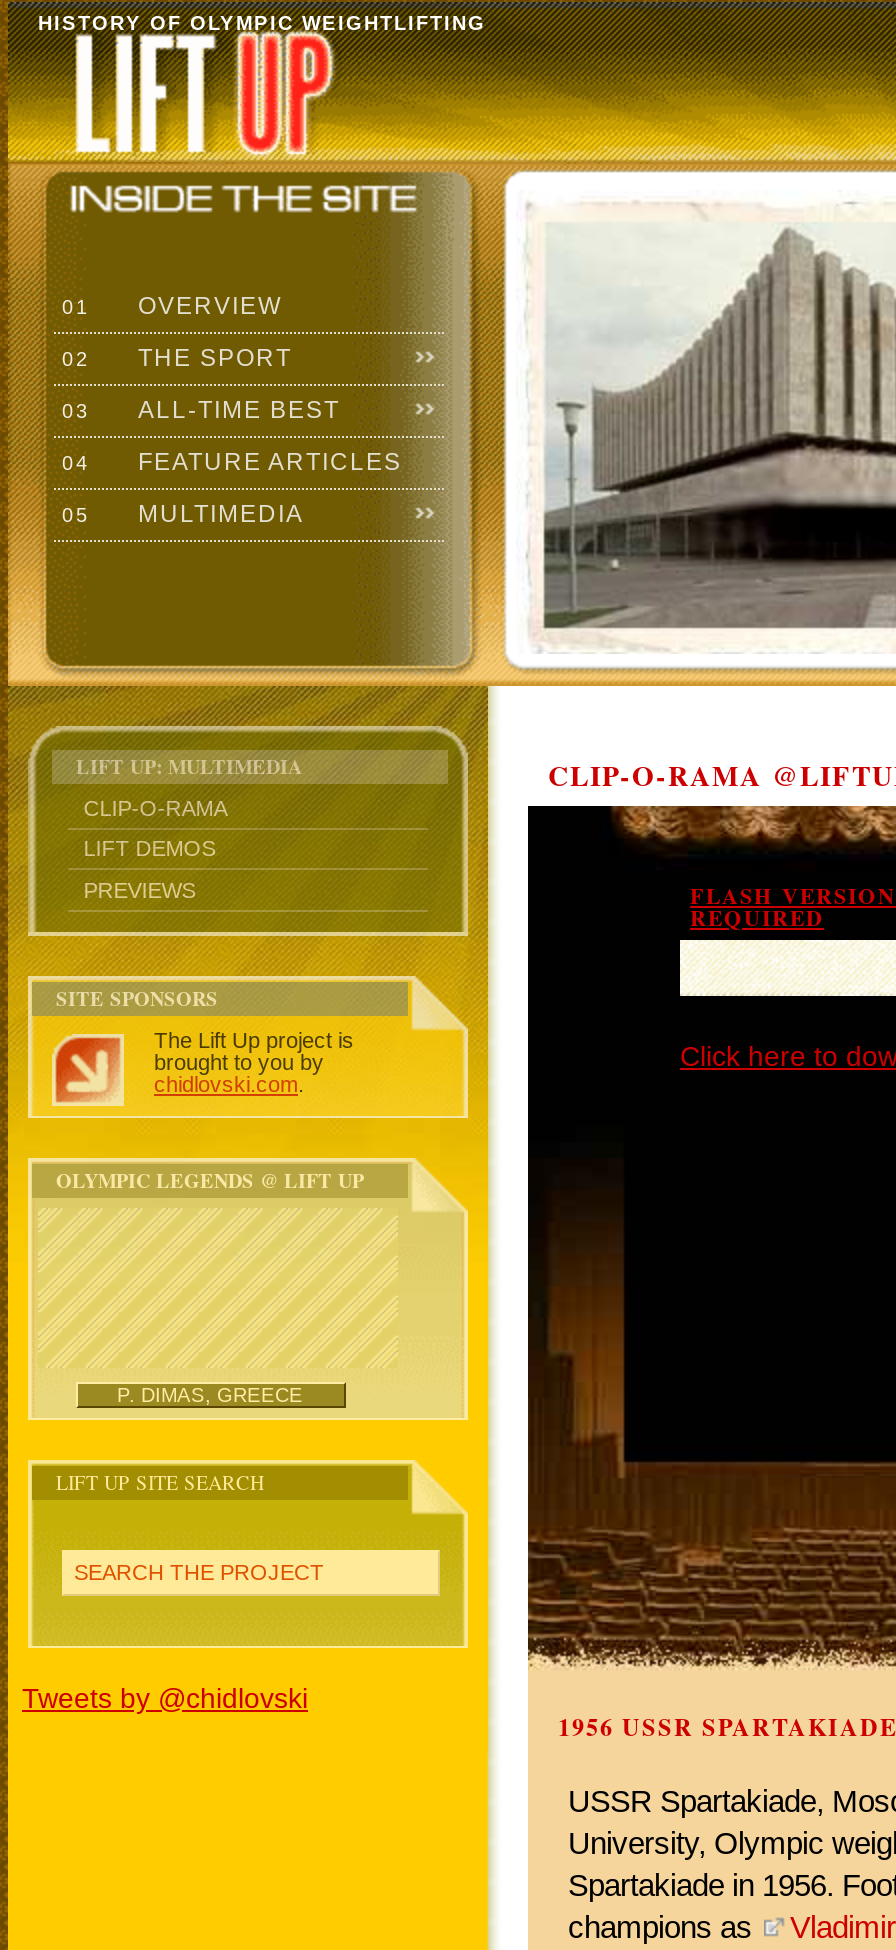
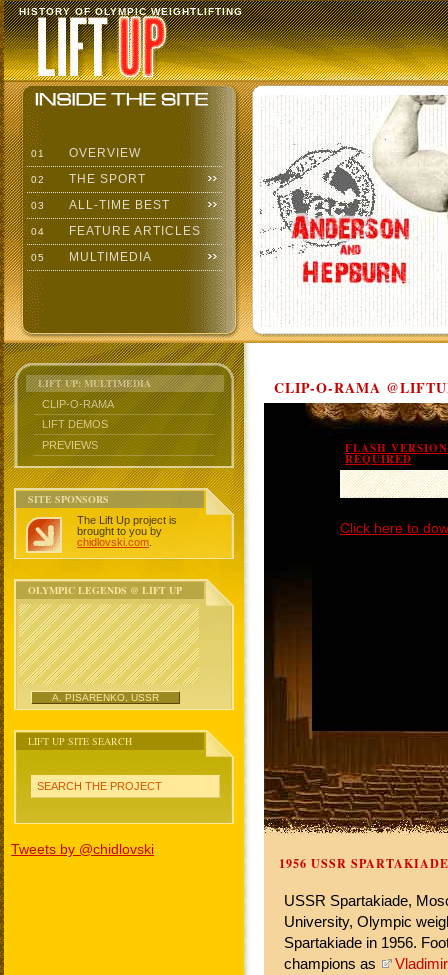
[520,190,890,650] [image] -> [259,94,445,324] [image]
[117,1383,303,1405] P. DIMAS, GREECE -> [51,691,158,702] A. PISARENKO, USSR

